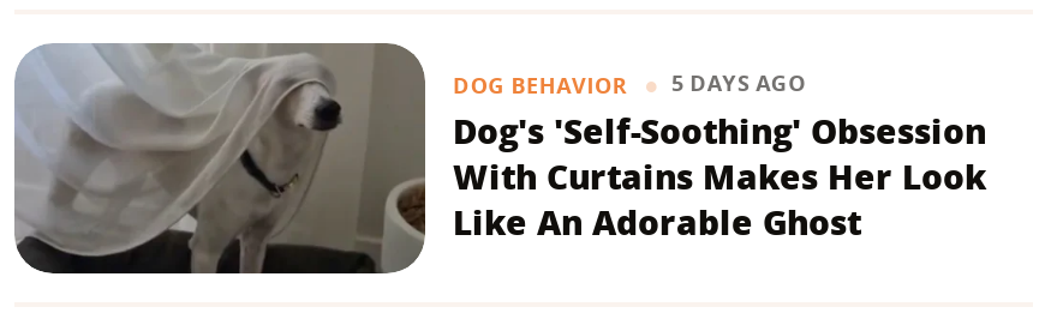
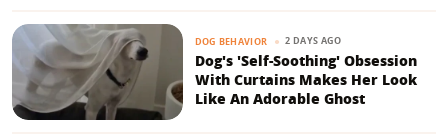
[453,67,806,100] DOG BEHAVIOR 5 DAYS AGO -> [194,34,341,48] DOG BEHAVIOR 2 DAYS AGO

